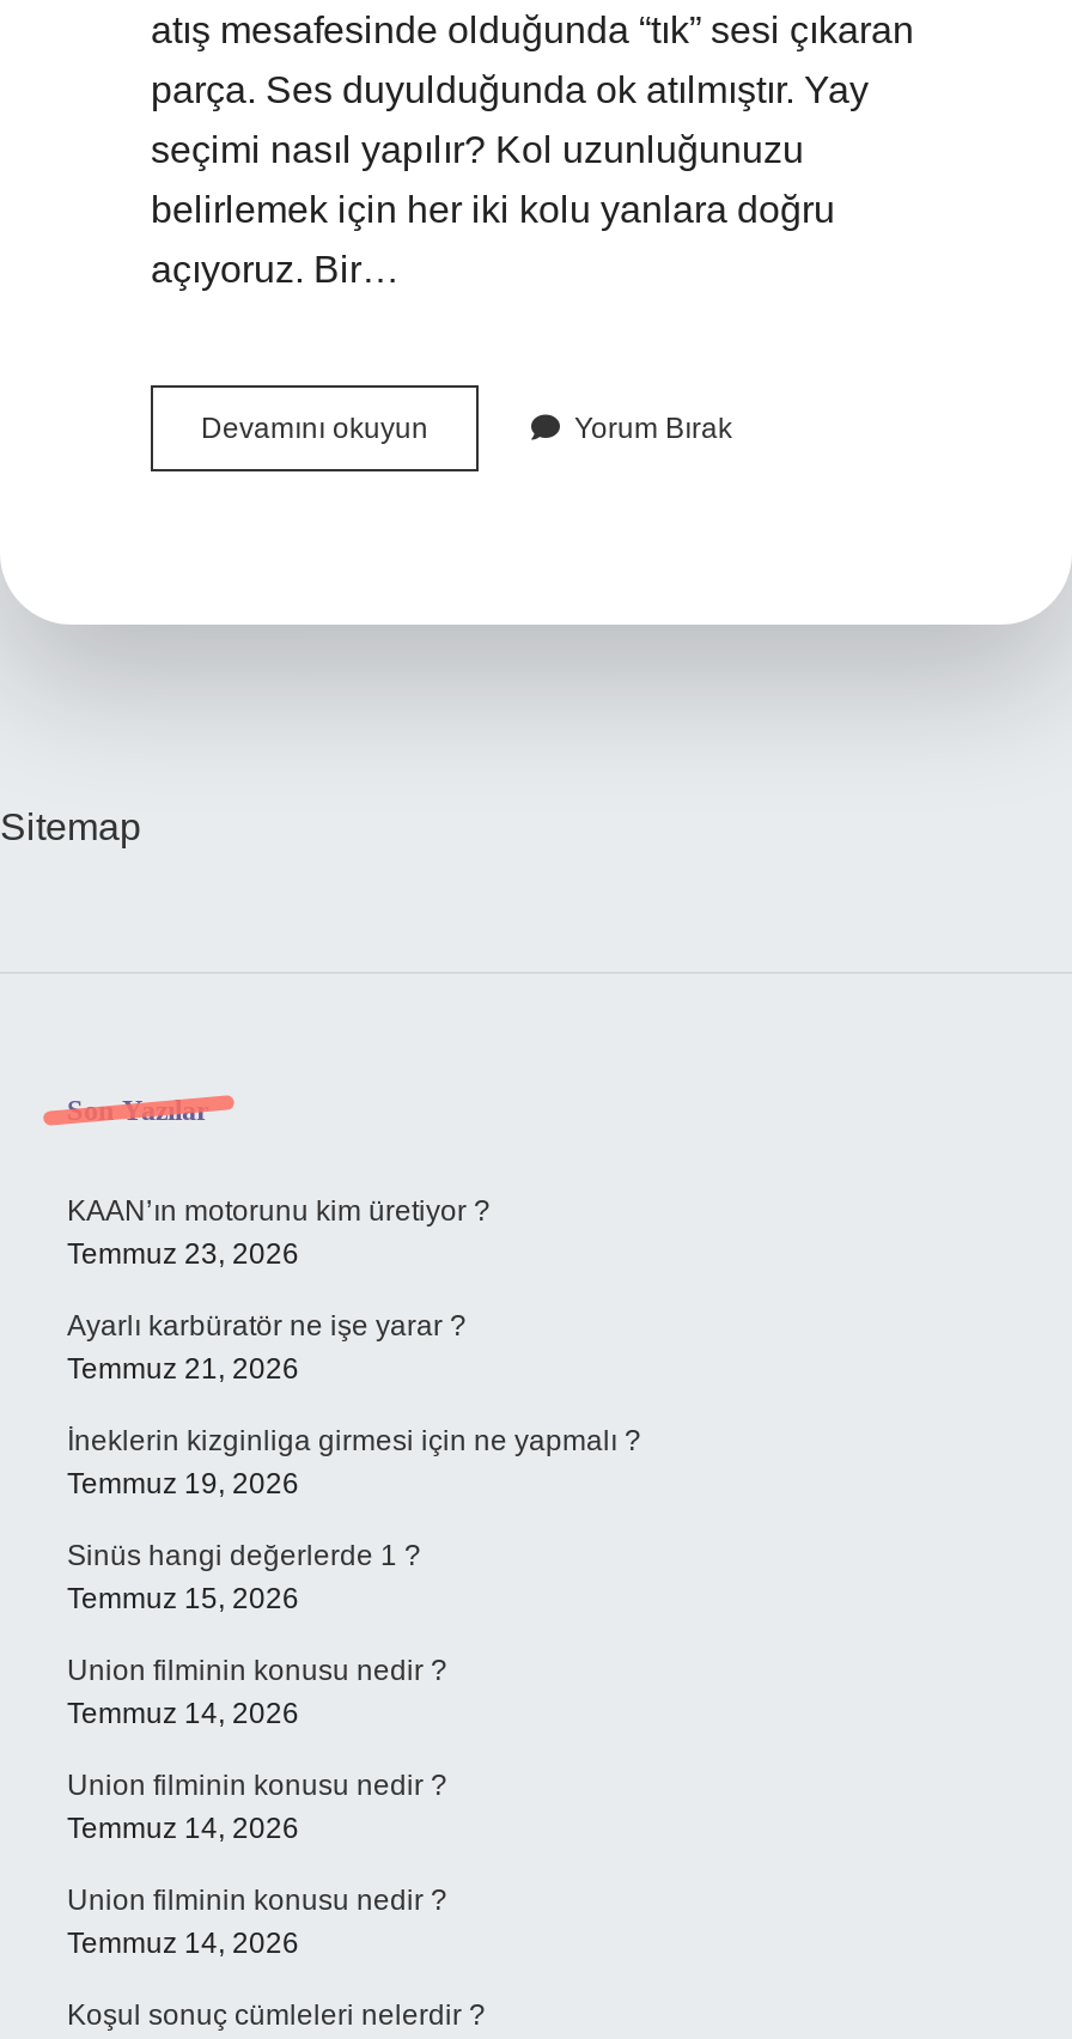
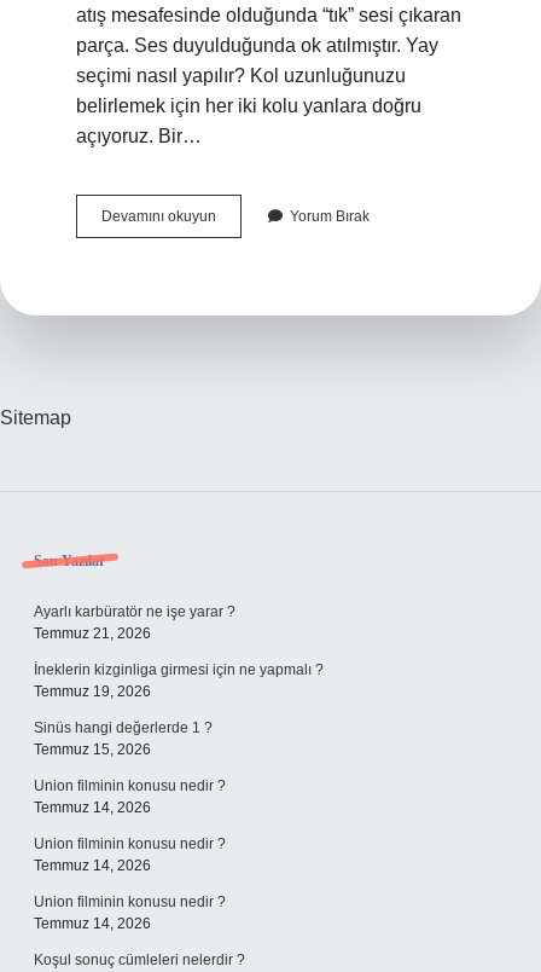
[67,1194,491,1271] KAAN’ın motorunu kim üretiyor ? | Temmuz 23, 2026 -> none

